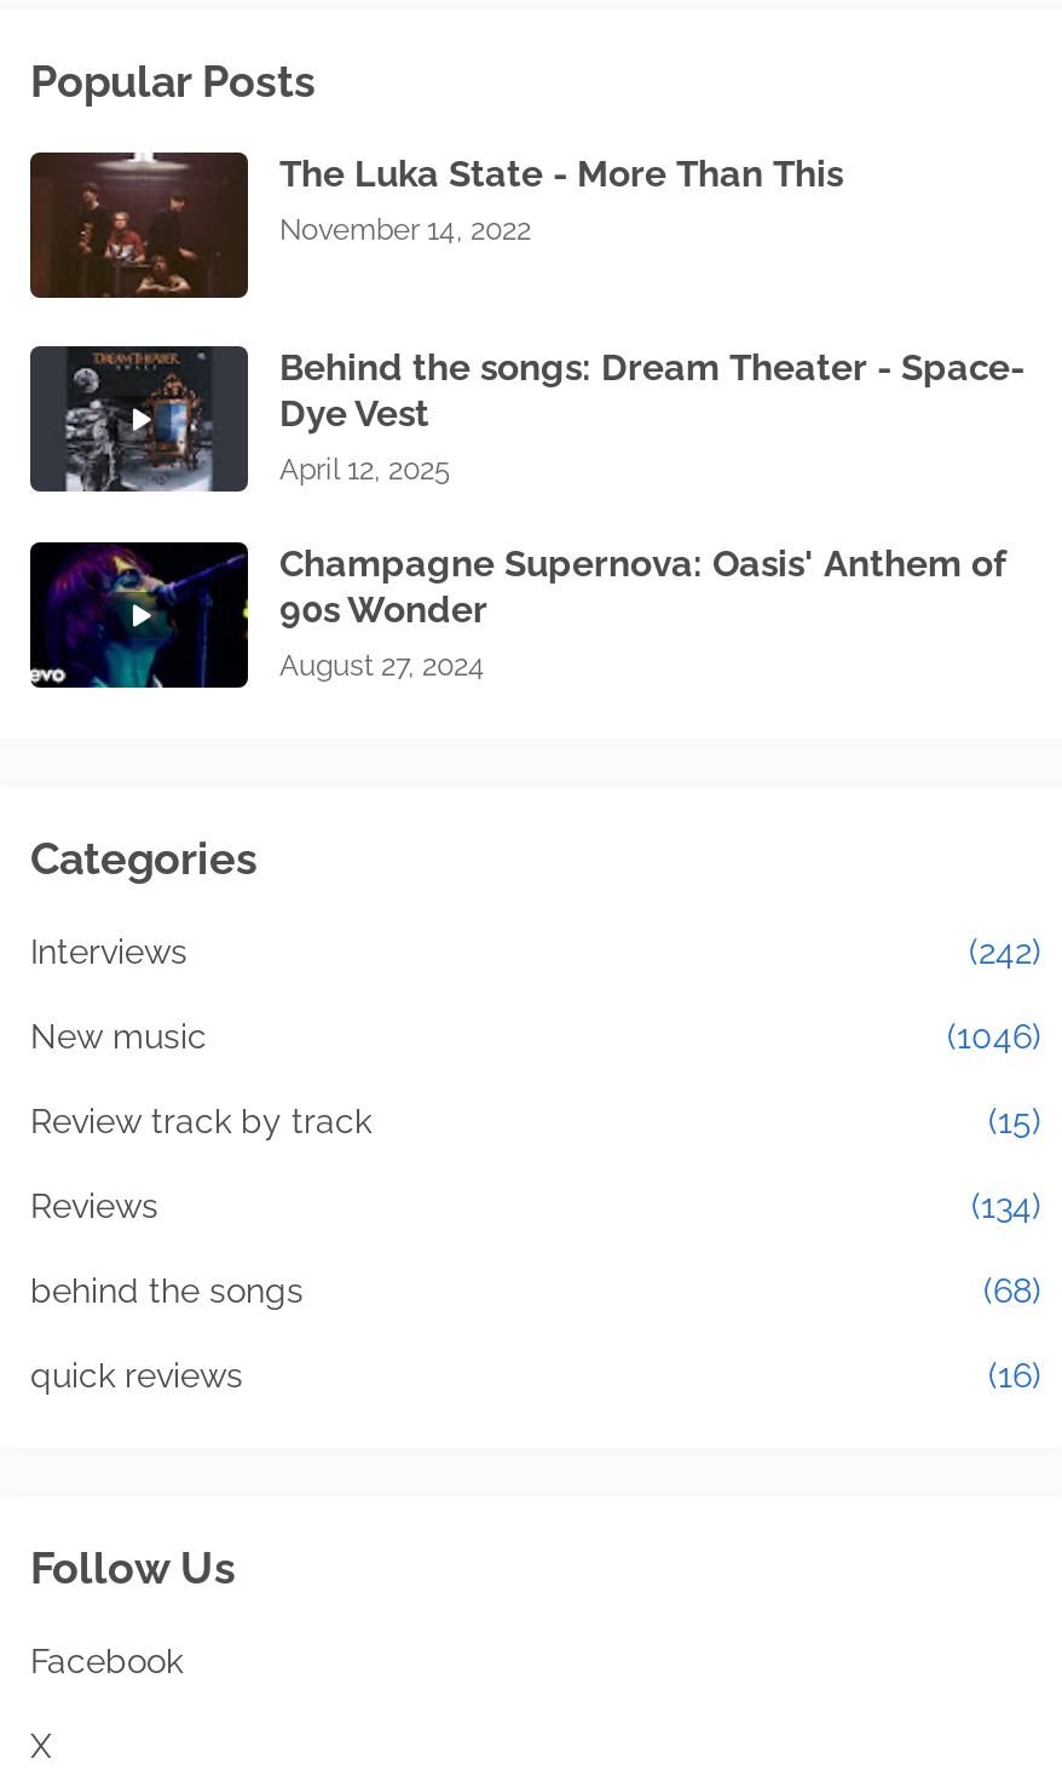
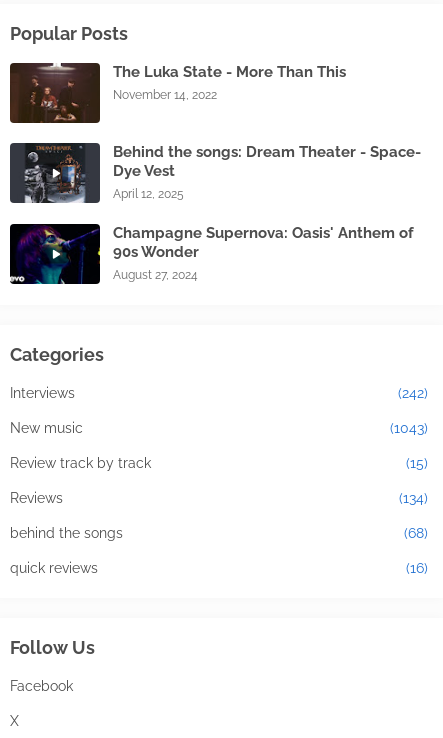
[947,1017,1041,1056] (1046) -> [390,420,428,436] (1043)

